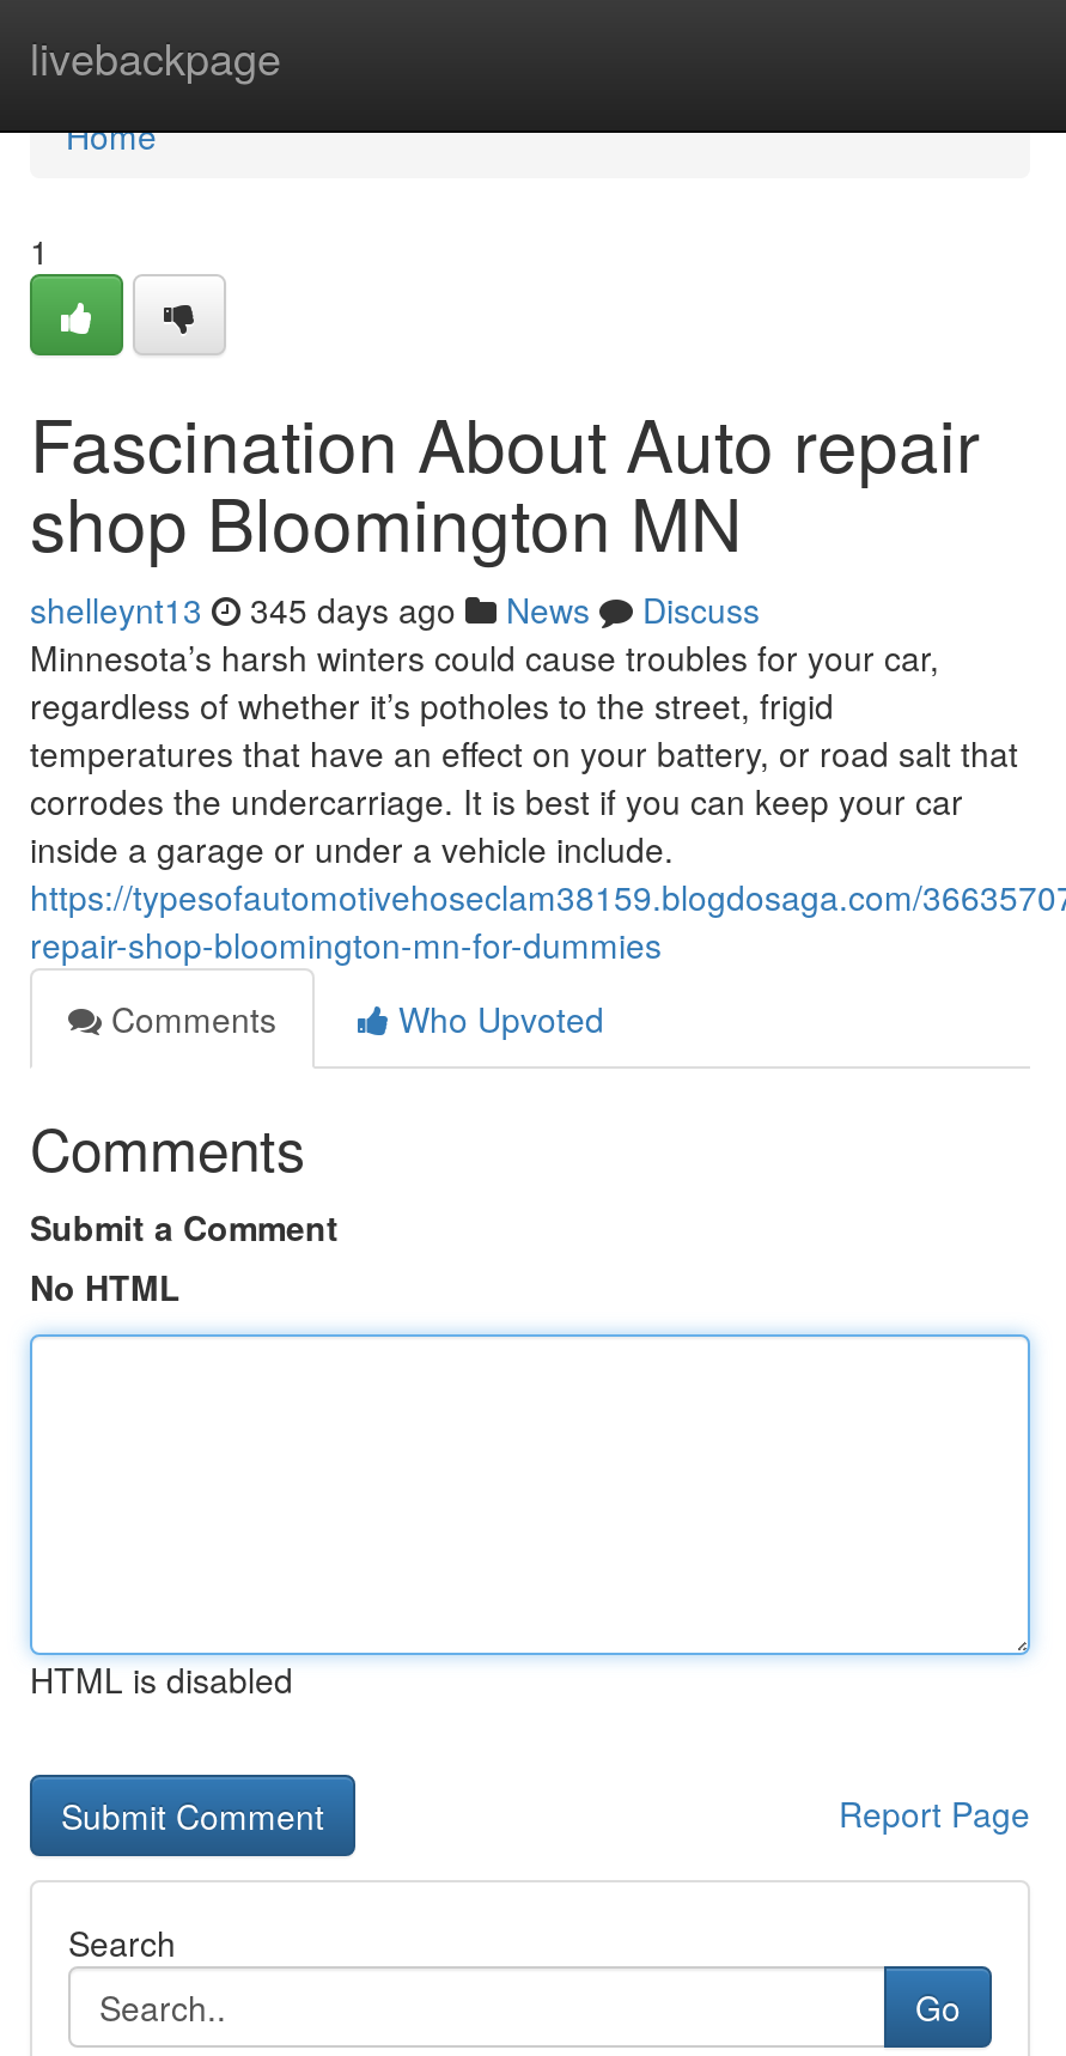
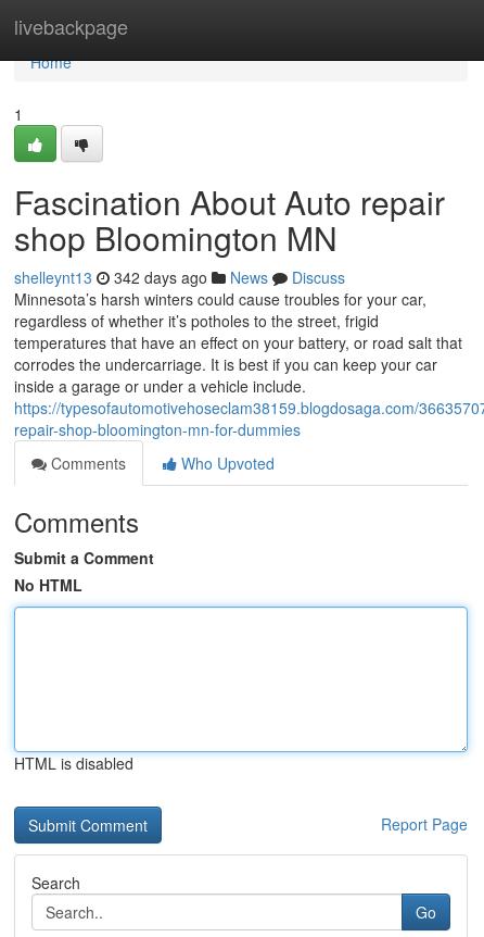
[30,585,760,633] shelleynt13 345 days ago News Discuss -> [14,266,345,288] shelleynt13 342 days ago News Discuss

